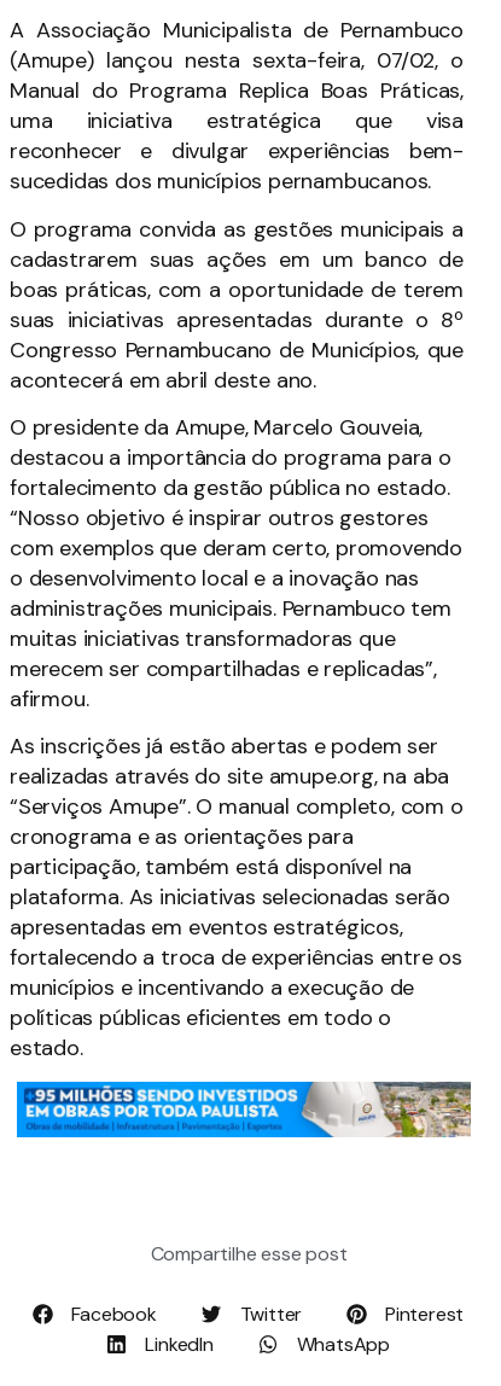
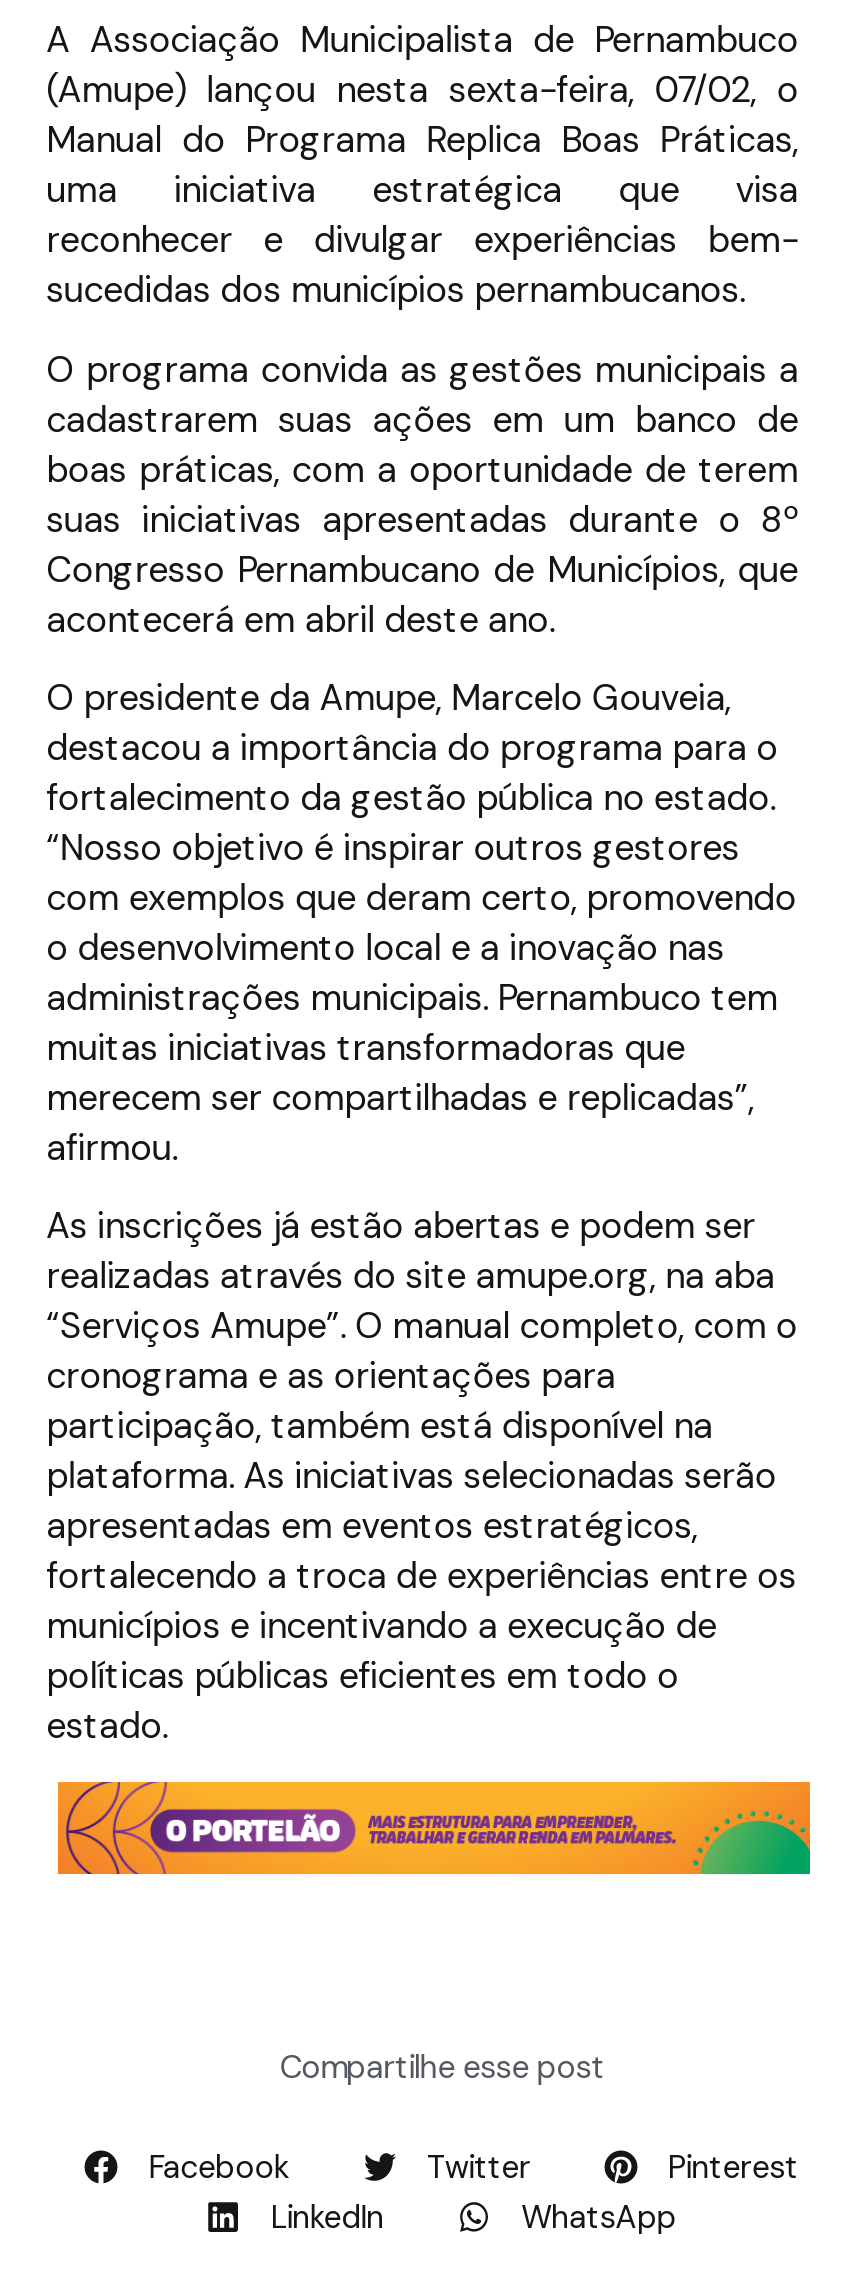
[16,1081,472,1138] [image] -> [56,1780,812,1876] [image]

